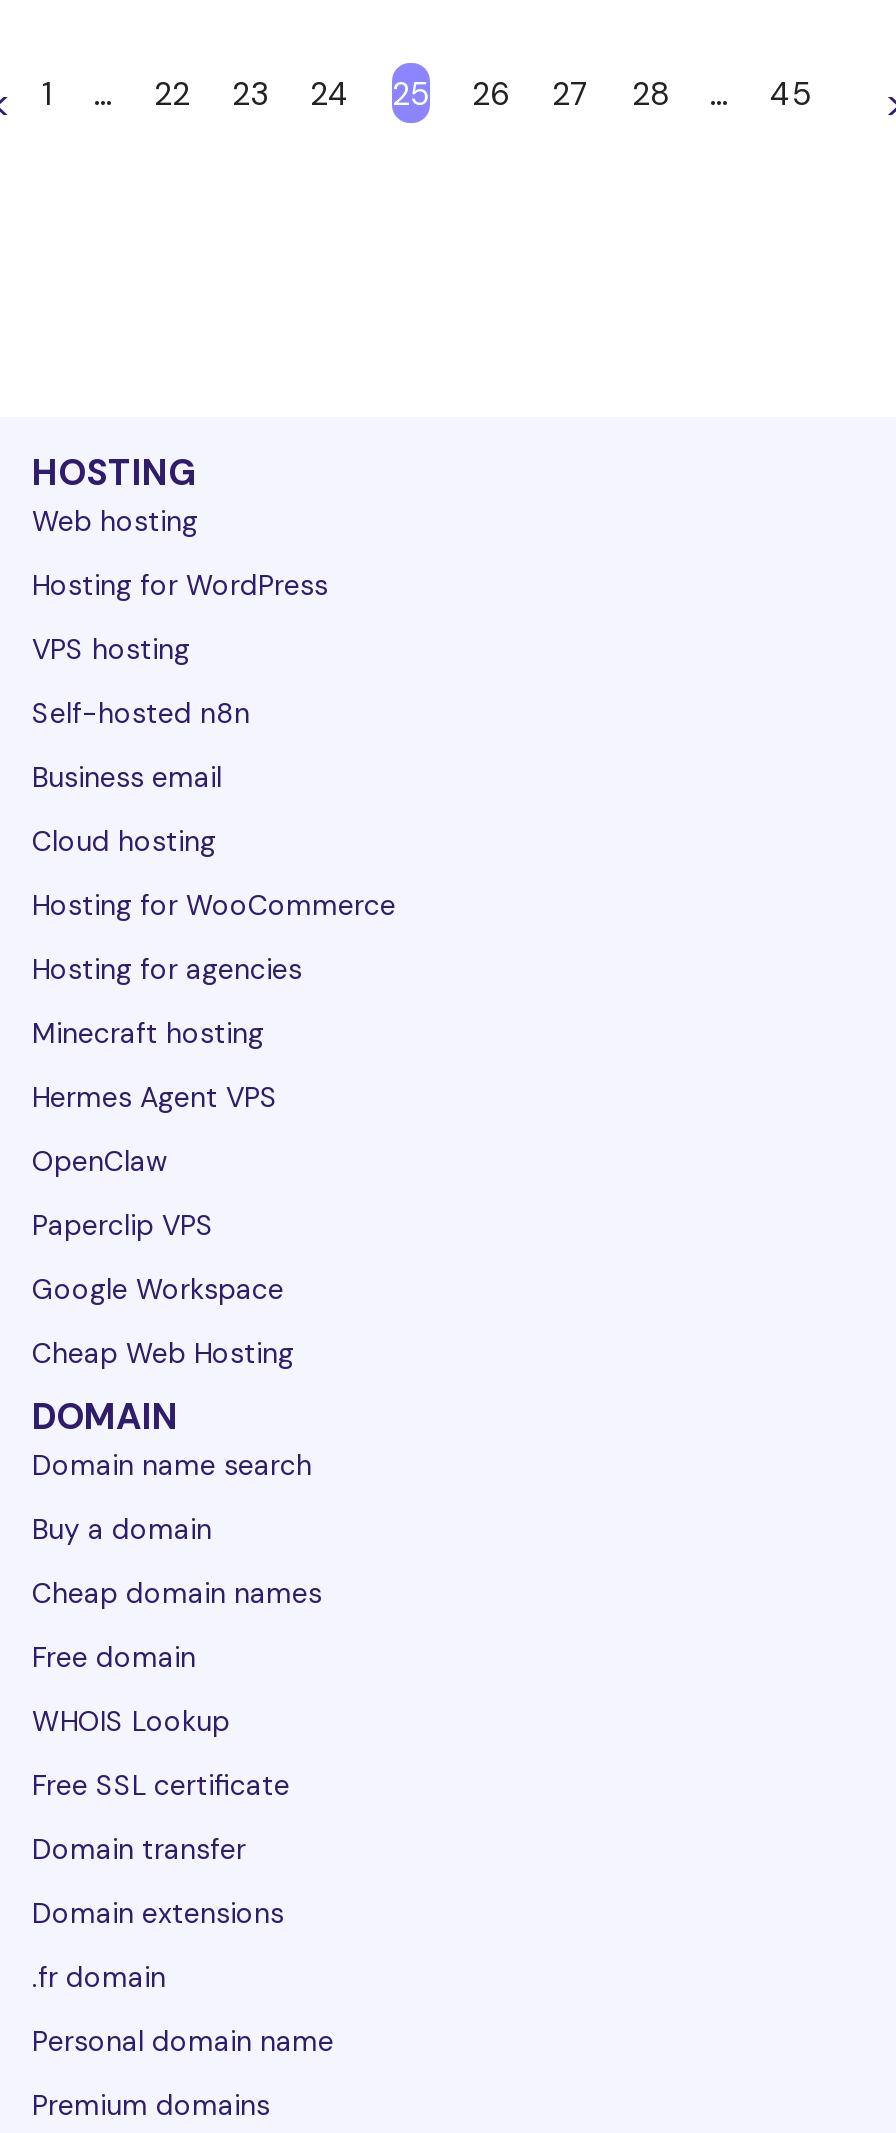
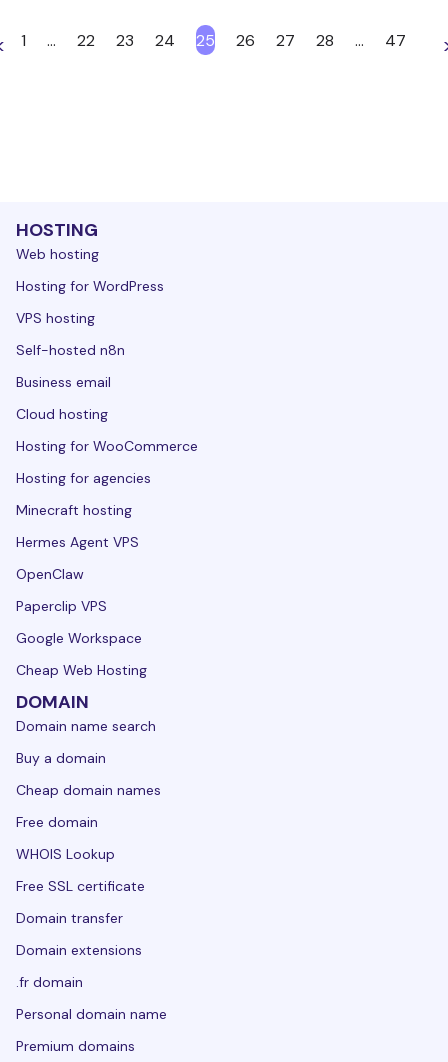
[770,72,812,114] 45 -> [385,29,406,50] 47

